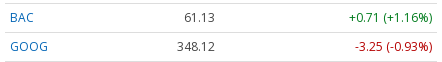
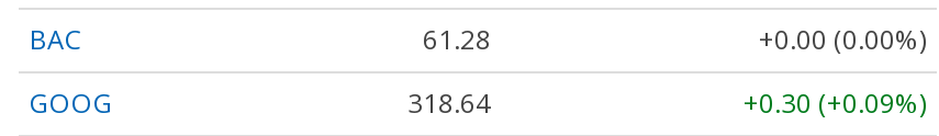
[184,9,215,26] 61.13 -> [423,20,491,58] 61.28
[349,9,432,26] +0.71 (+1.16%) -> [759,20,926,58] +0.00 (0.00%)
[177,38,215,55] 348.12 -> [407,84,491,121] 318.64
[355,38,432,55] -3.25 (-0.93%) -> [744,84,926,121] +0.30 (+0.09%)

